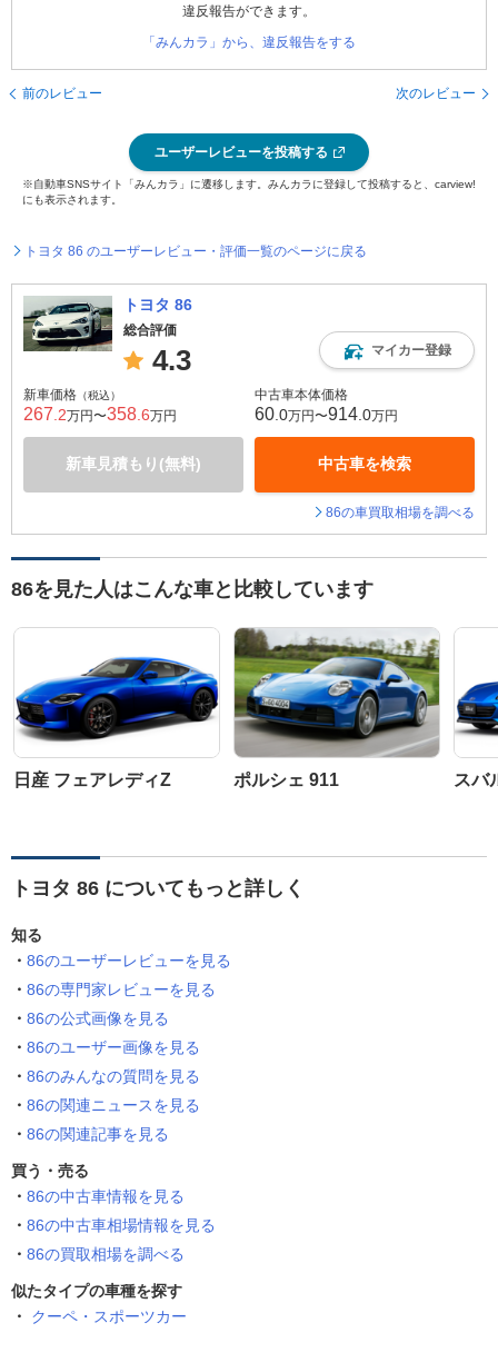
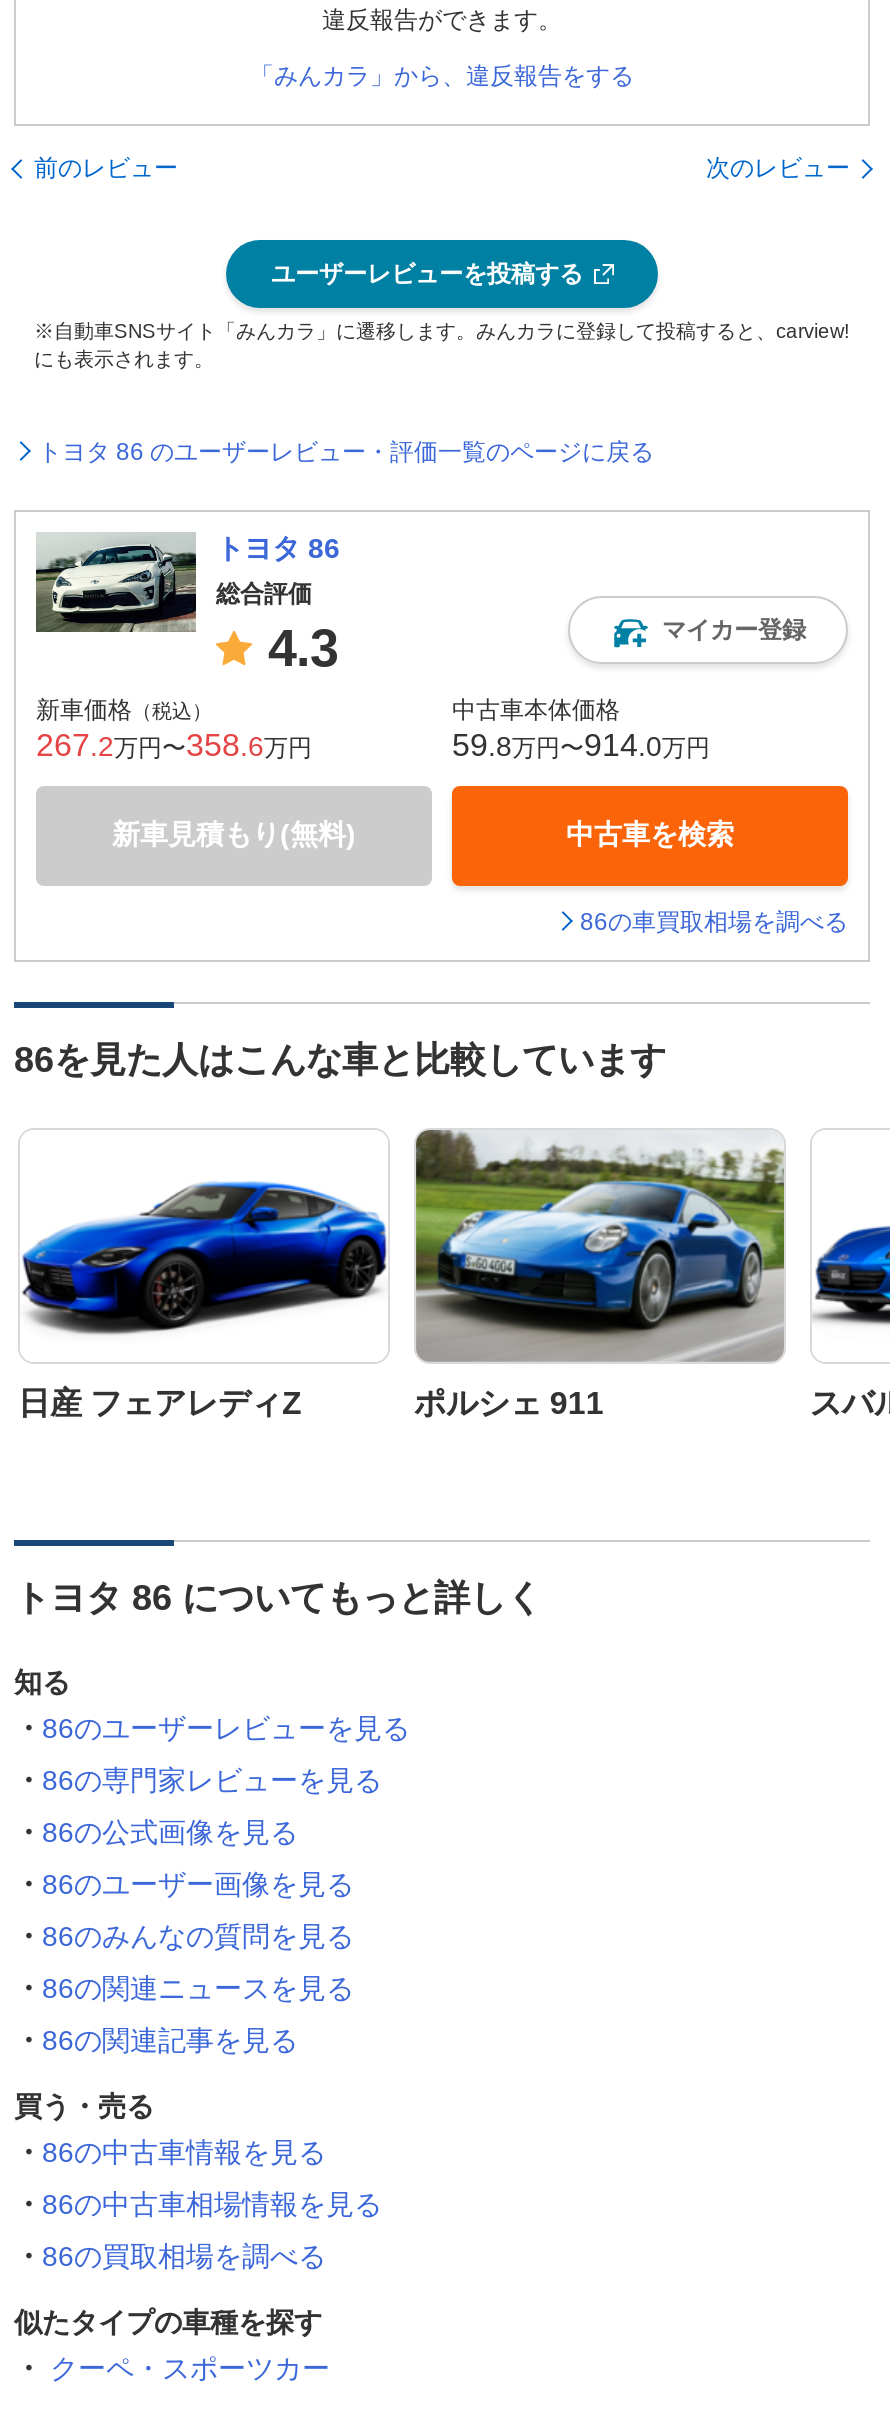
[255,405,398,424] 60.0万円〜914.0万円 -> [452,728,710,762] 59.8万円〜914.0万円

